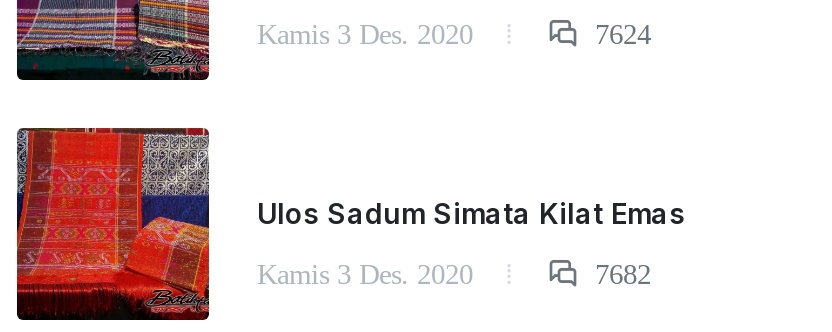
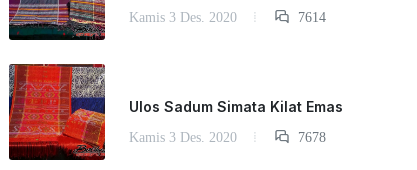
[587,18,651,50] 7624 -> [294,9,326,25] 7614
[587,258,651,290] 7682 -> [294,129,326,145] 7678

